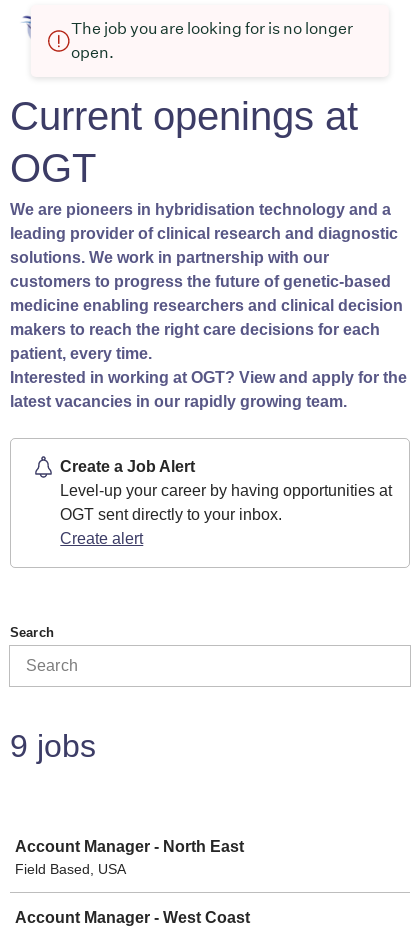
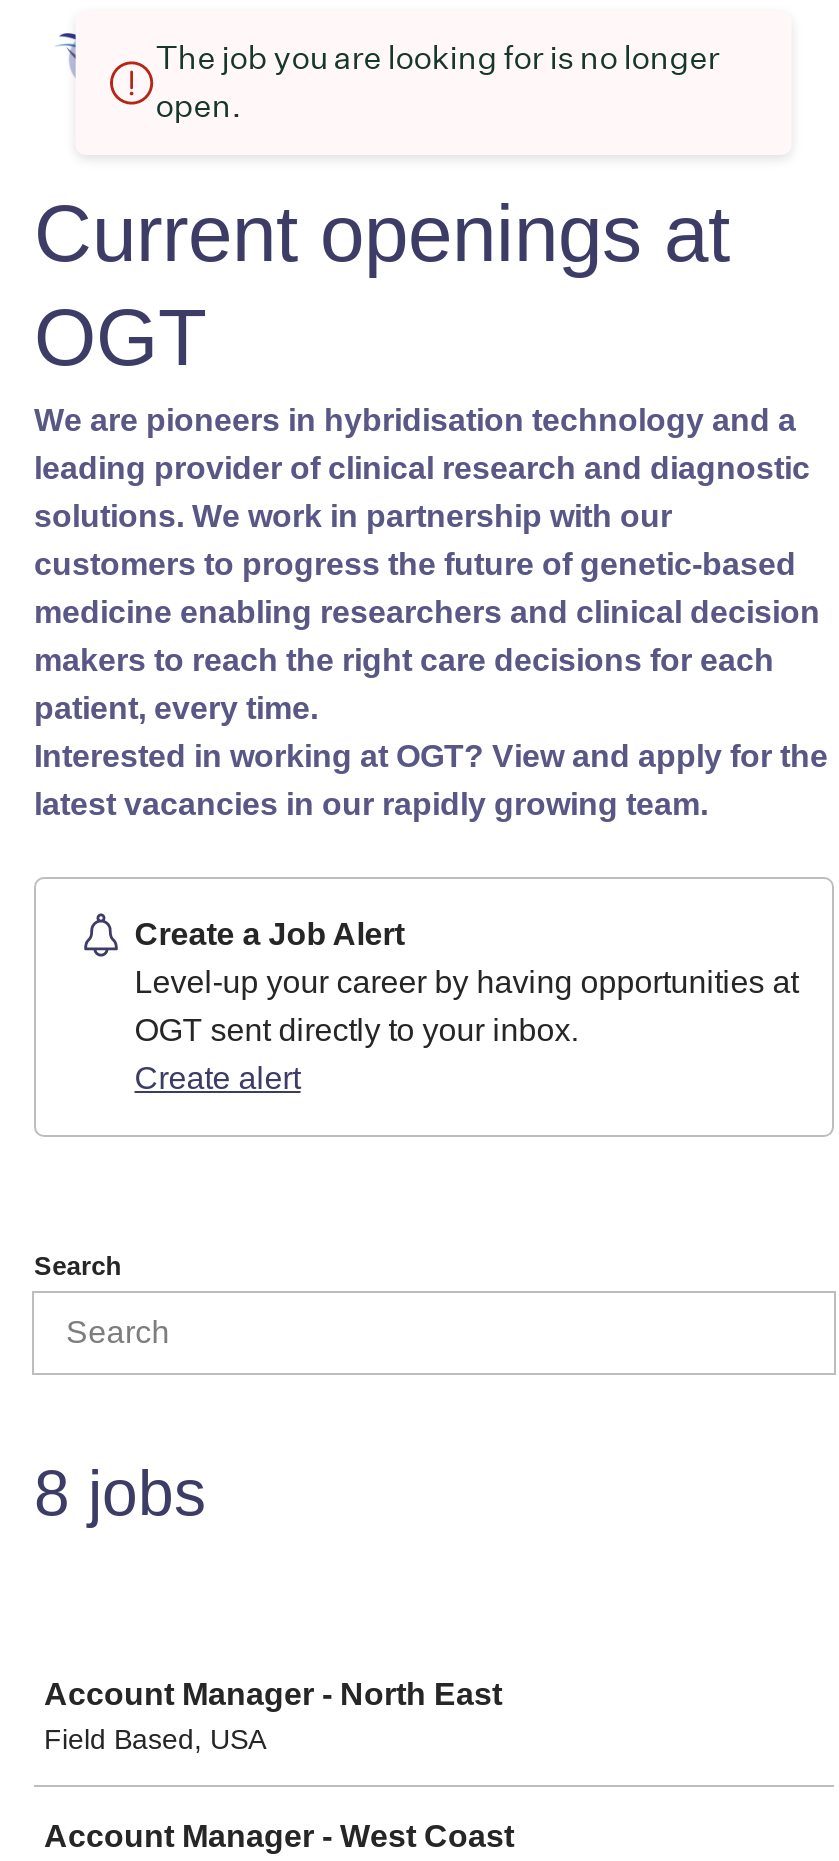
[10,728,96,764] 9 jobs -> [34,1457,206,1529] 8 jobs

